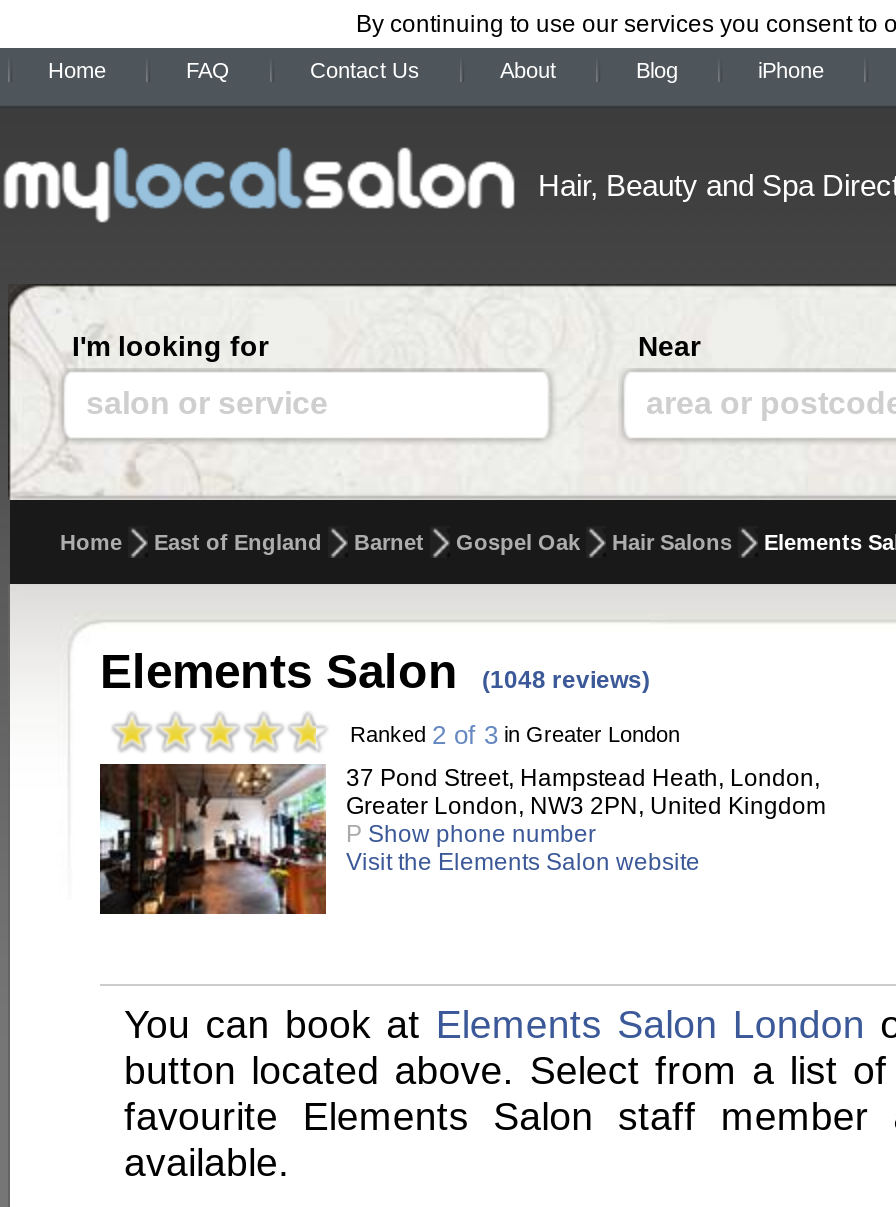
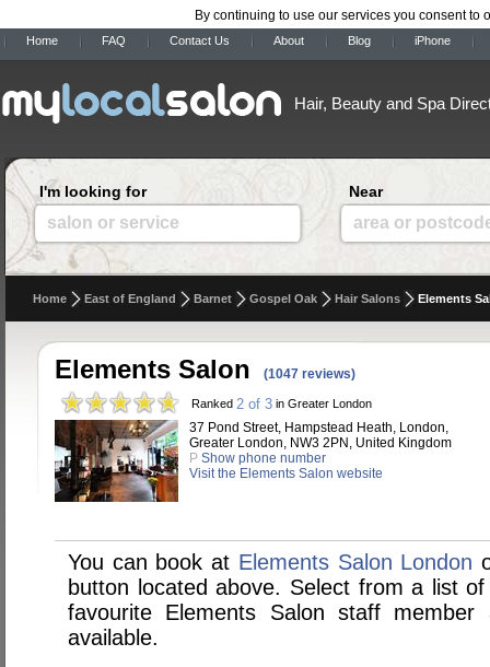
[100,644,650,698] Elements Salon (1048 reviews) -> [55,354,355,384] Elements Salon (1047 reviews)

